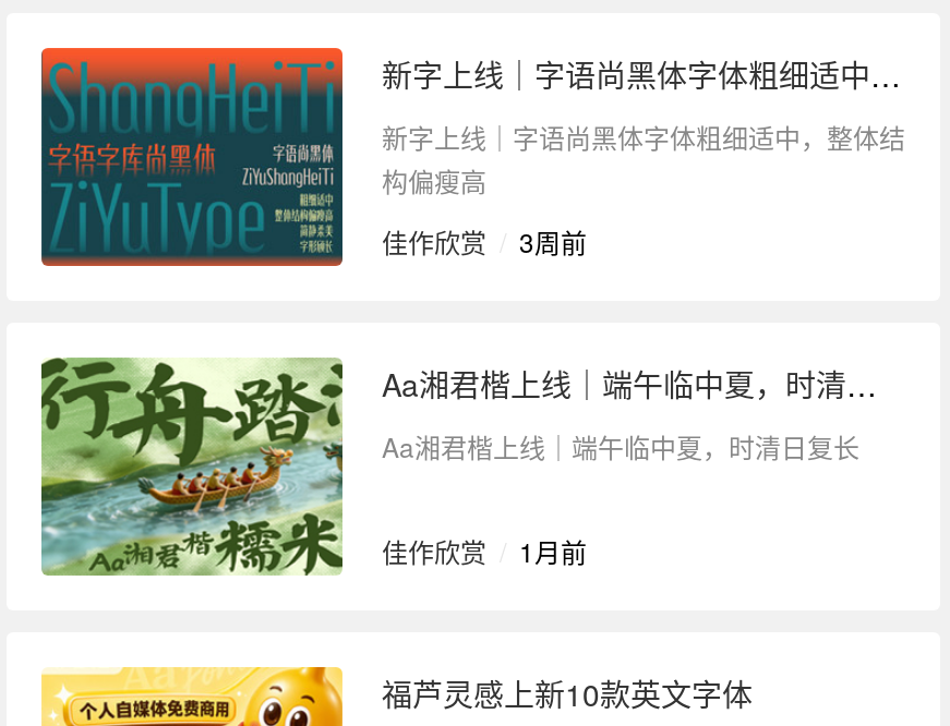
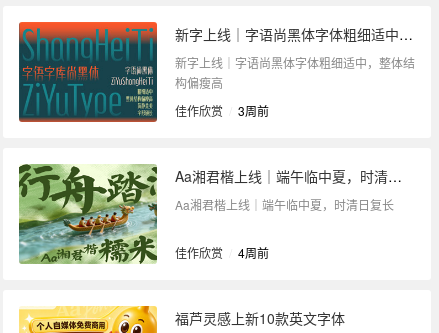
[382,532,587,569] 佳作欣赏 / 1月前 -> [175,244,269,261] 佳作欣赏 / 4周前

